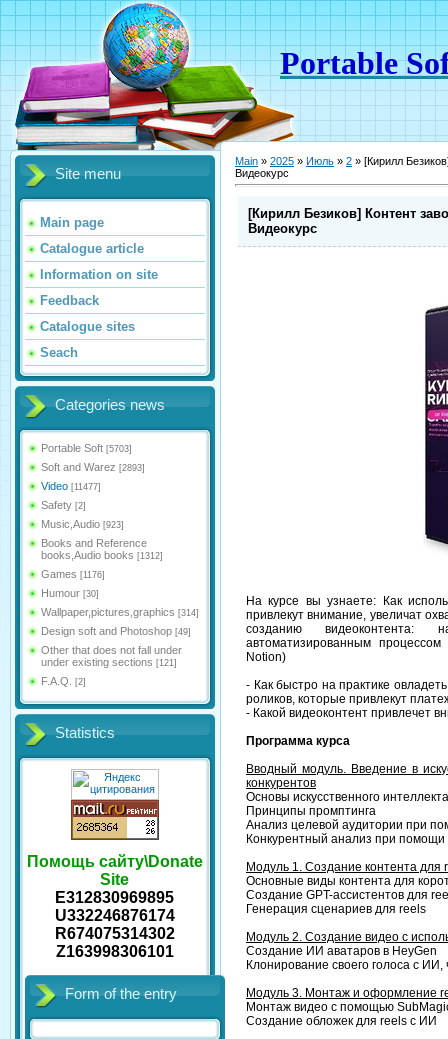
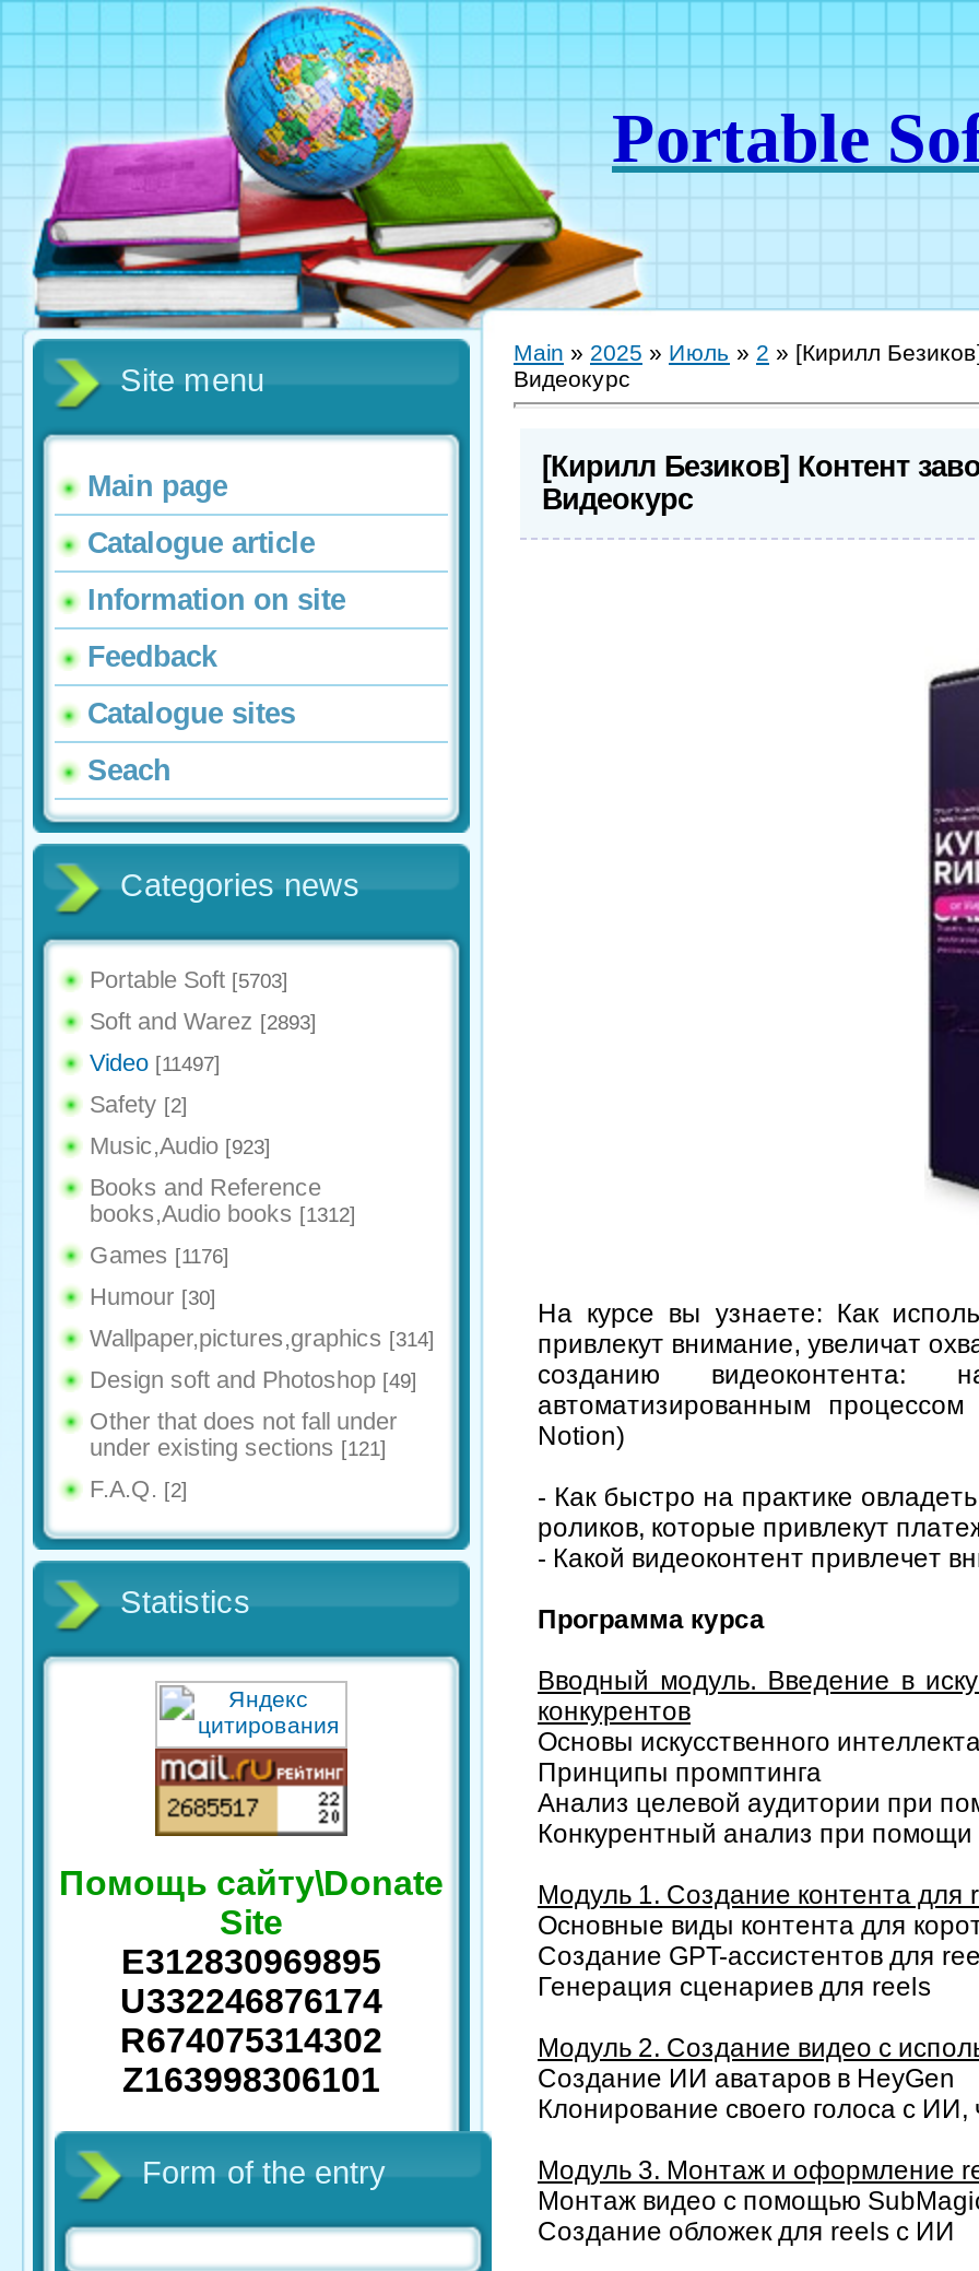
[41,480,101,492] Video [11477] -> [90,1049,221,1075] Video [11497]

